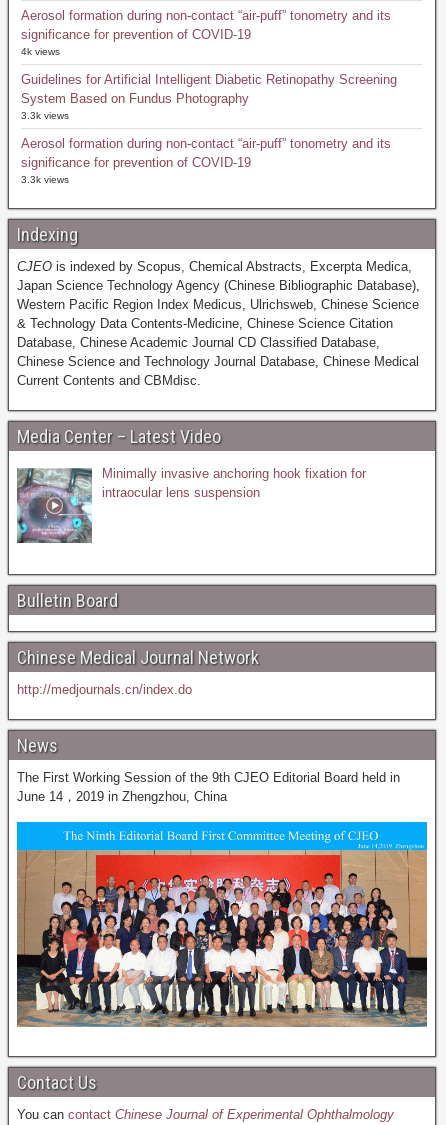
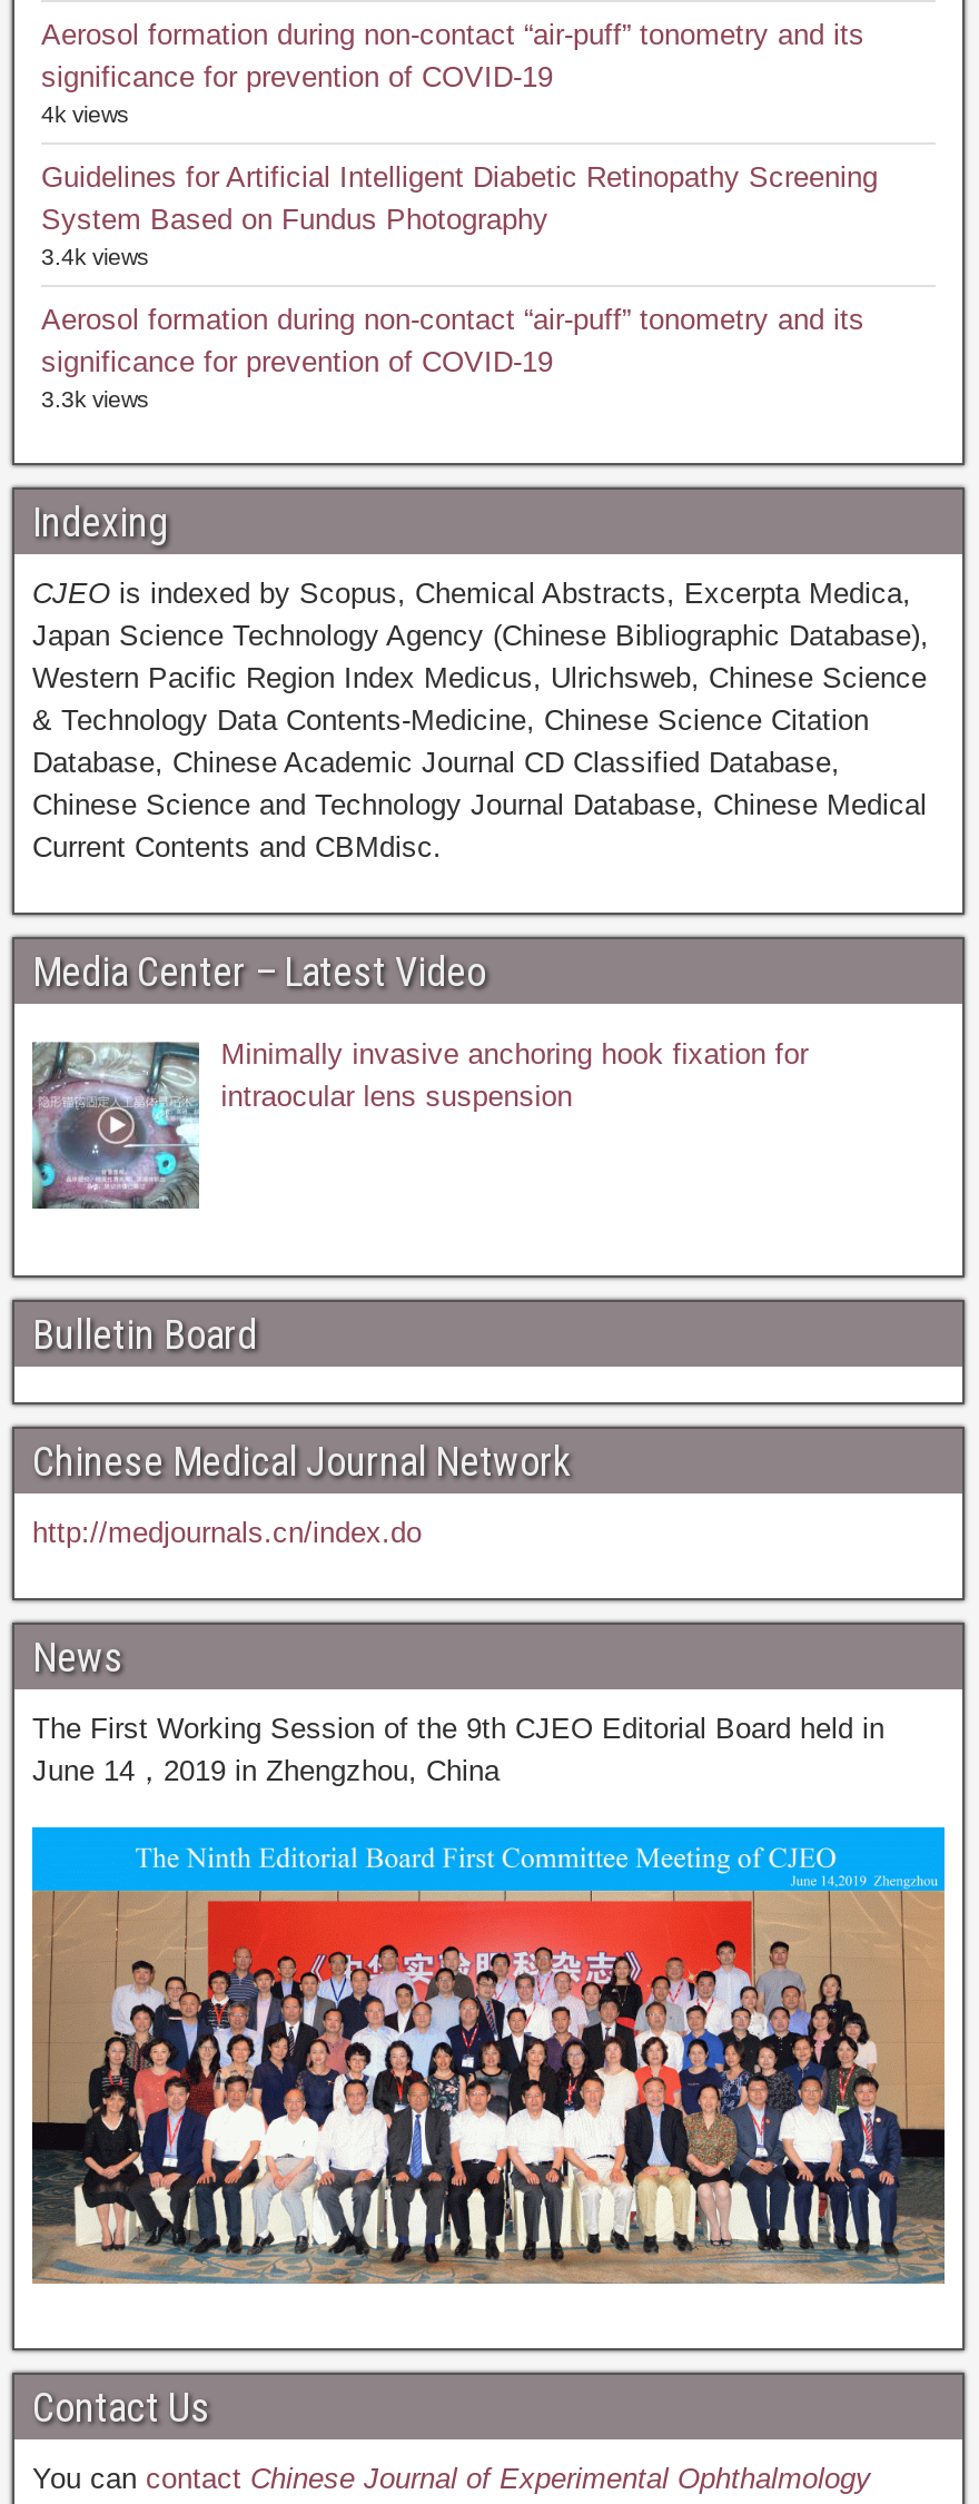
[21,110,69,121] 3.3k views -> [41,245,148,269] 3.4k views

